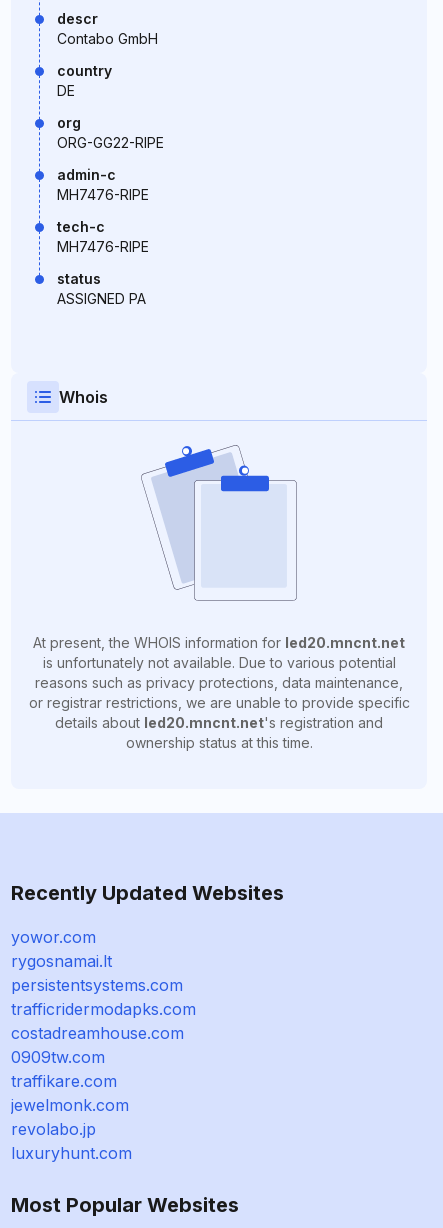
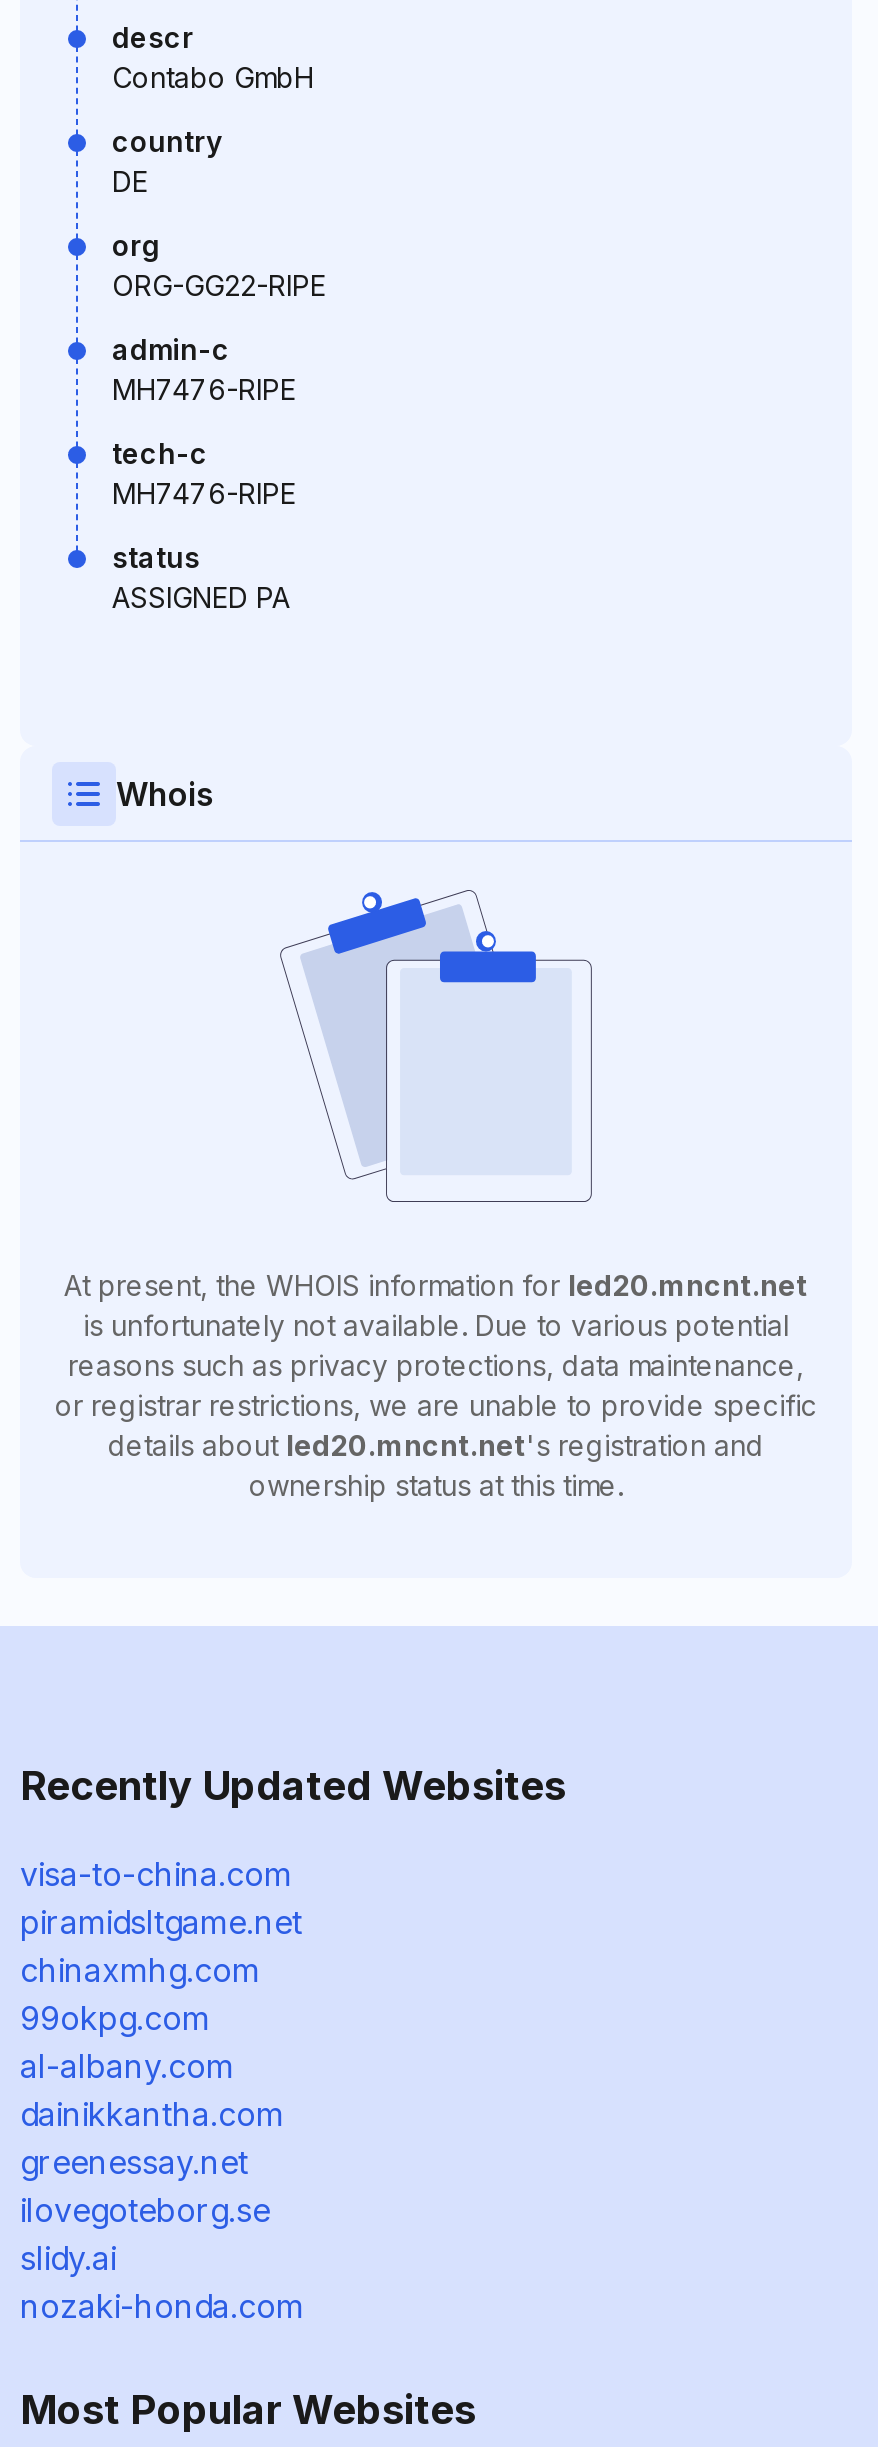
[11,927,196,1163] yowor.com | rygosnamai.lt | persistentsystems.com | trafficridermodapks.com | costadreamhouse.com | 0909tw.com | traffikare.com | jewelmonk.com | revolabo.jp | luxuryhunt.com -> [20,1854,304,2326] visa-to-china.com | piramidsltgame.net | chinaxmhg.com | 99okpg.com | al-albany.com | dainikkantha.com | greenessay.net | ilovegoteborg.se | slidy.ai | nozaki-honda.com

